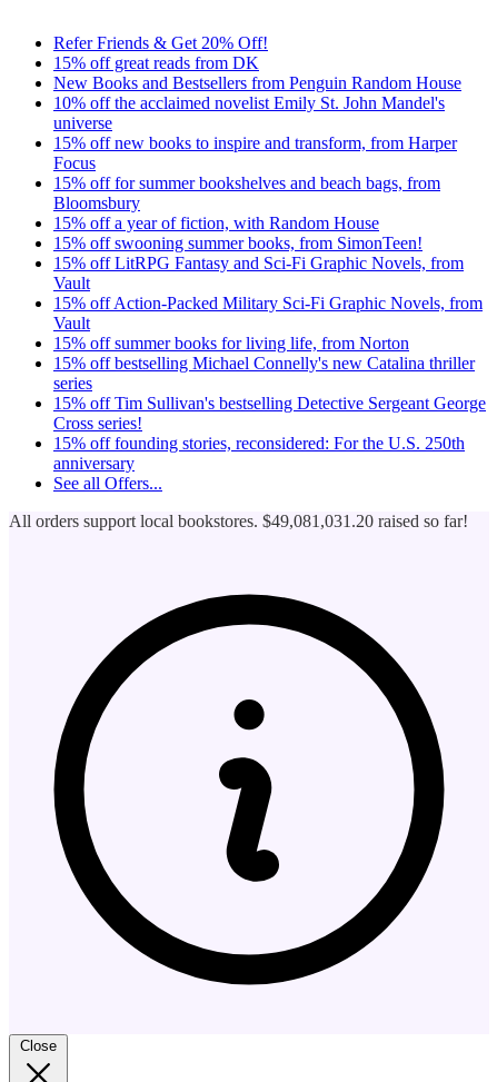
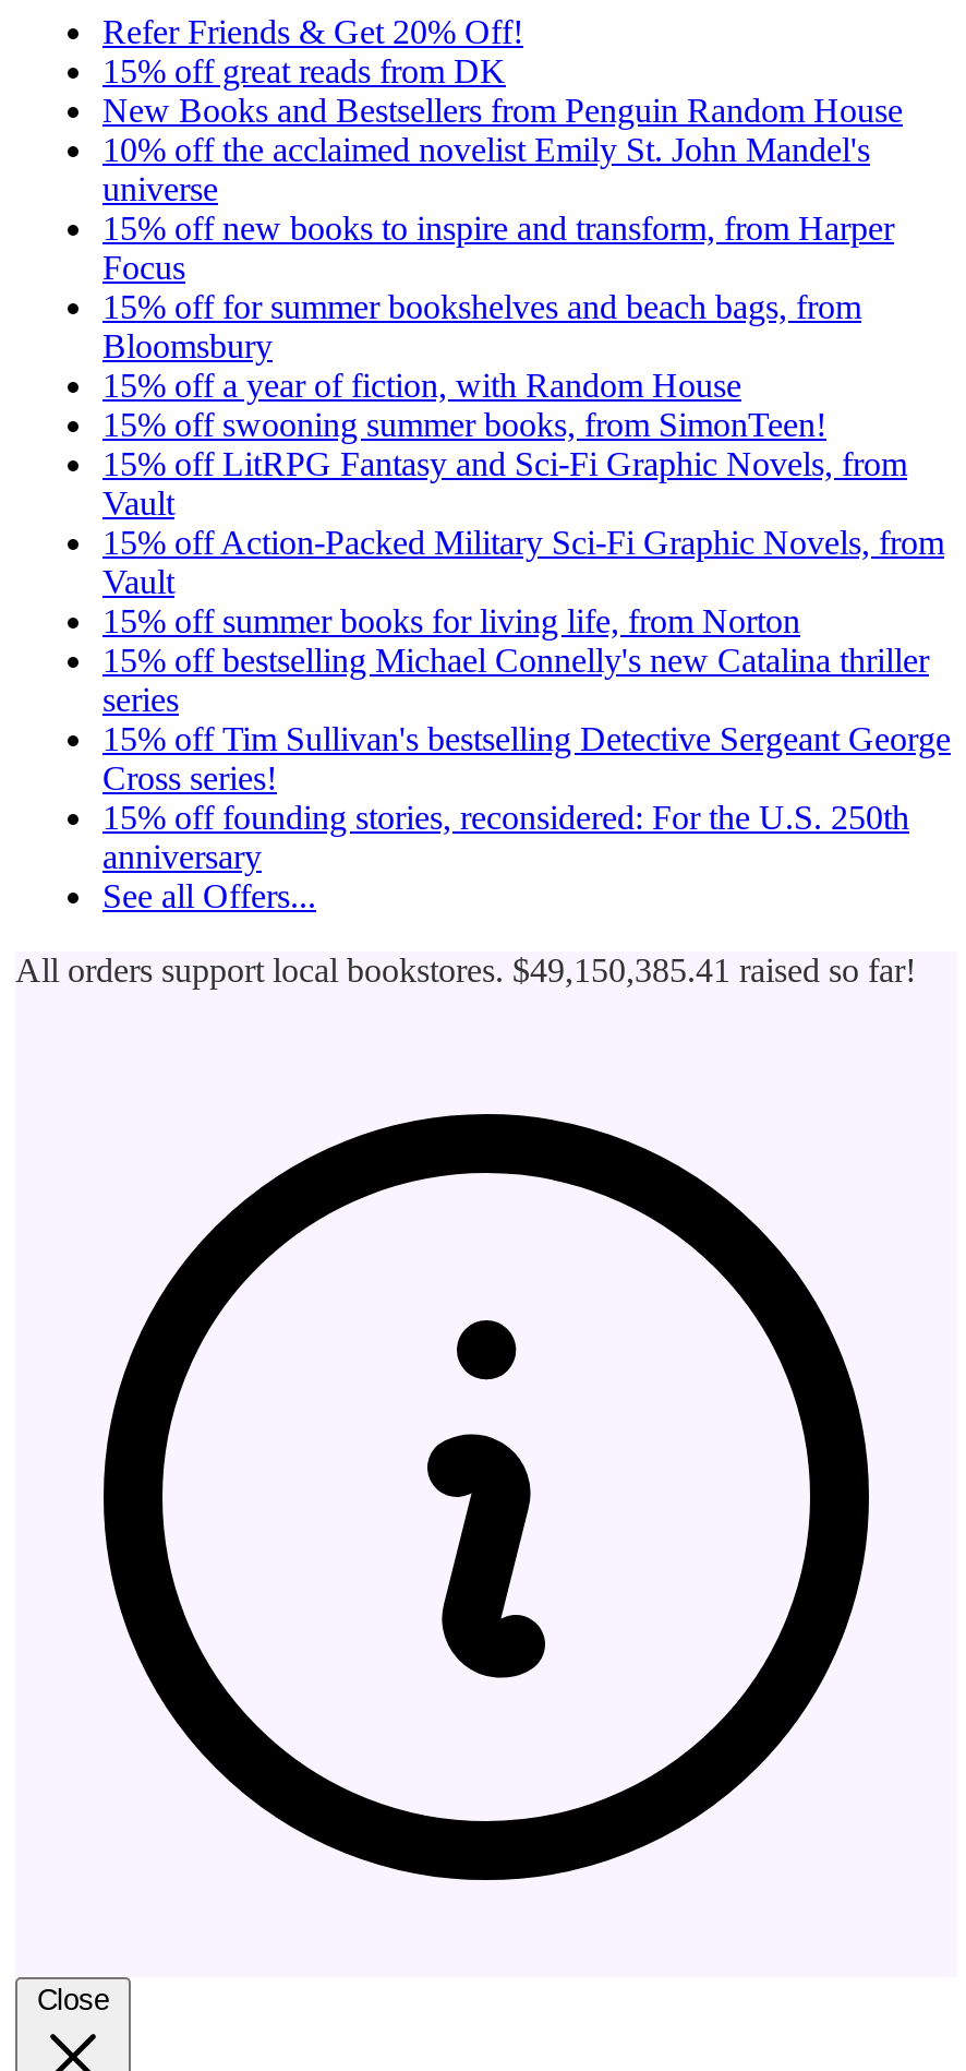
[9,512,468,530] All orders support local bookstores. $49,081,031.20 raised so far! -> [15,951,916,989] All orders support local bookstores. $49,150,385.41 raised so far!

